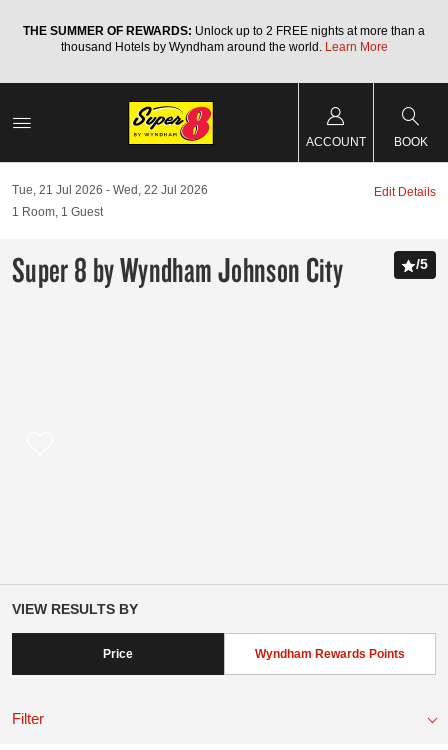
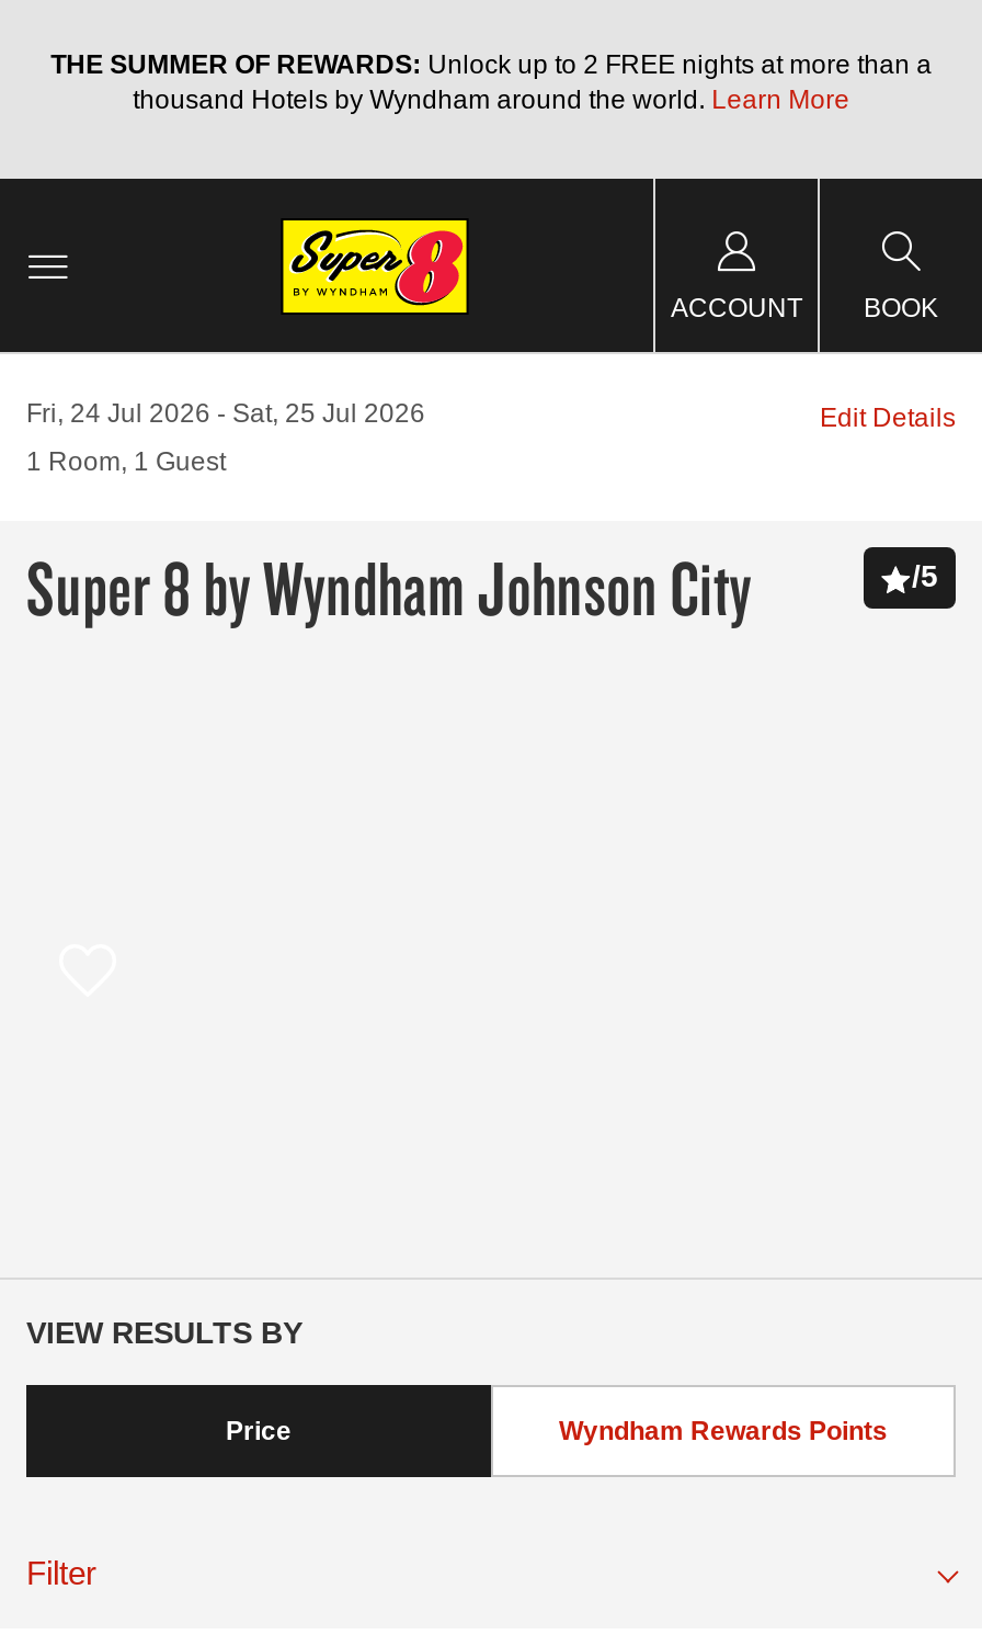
[12,183,103,197] Tue, 21 Jul 2026 -> [26,398,210,429] Fri, 24 Jul 2026
[113,183,208,197] Wed, 22 Jul 2026 -> [232,398,425,429] Sat, 25 Jul 2026

